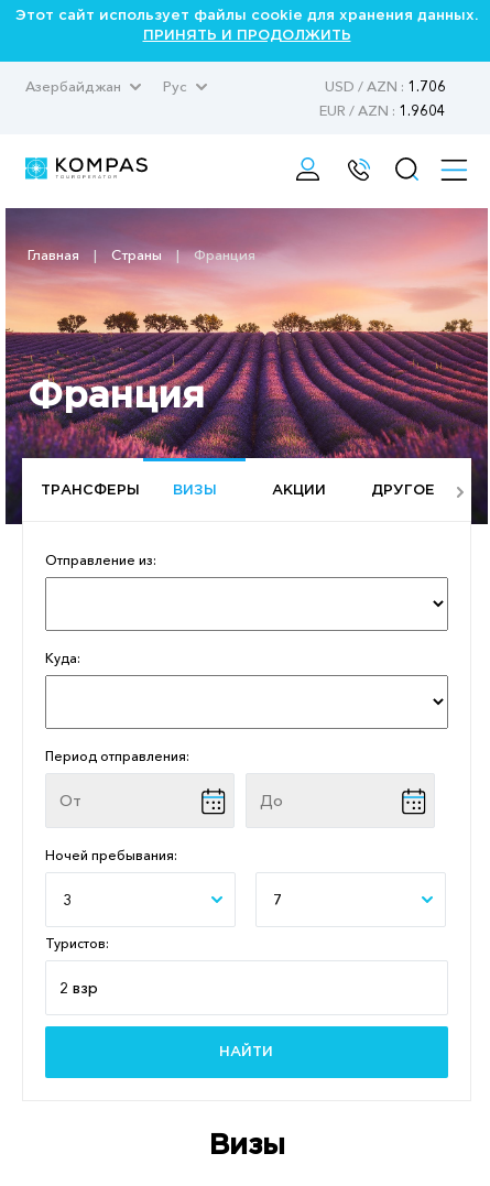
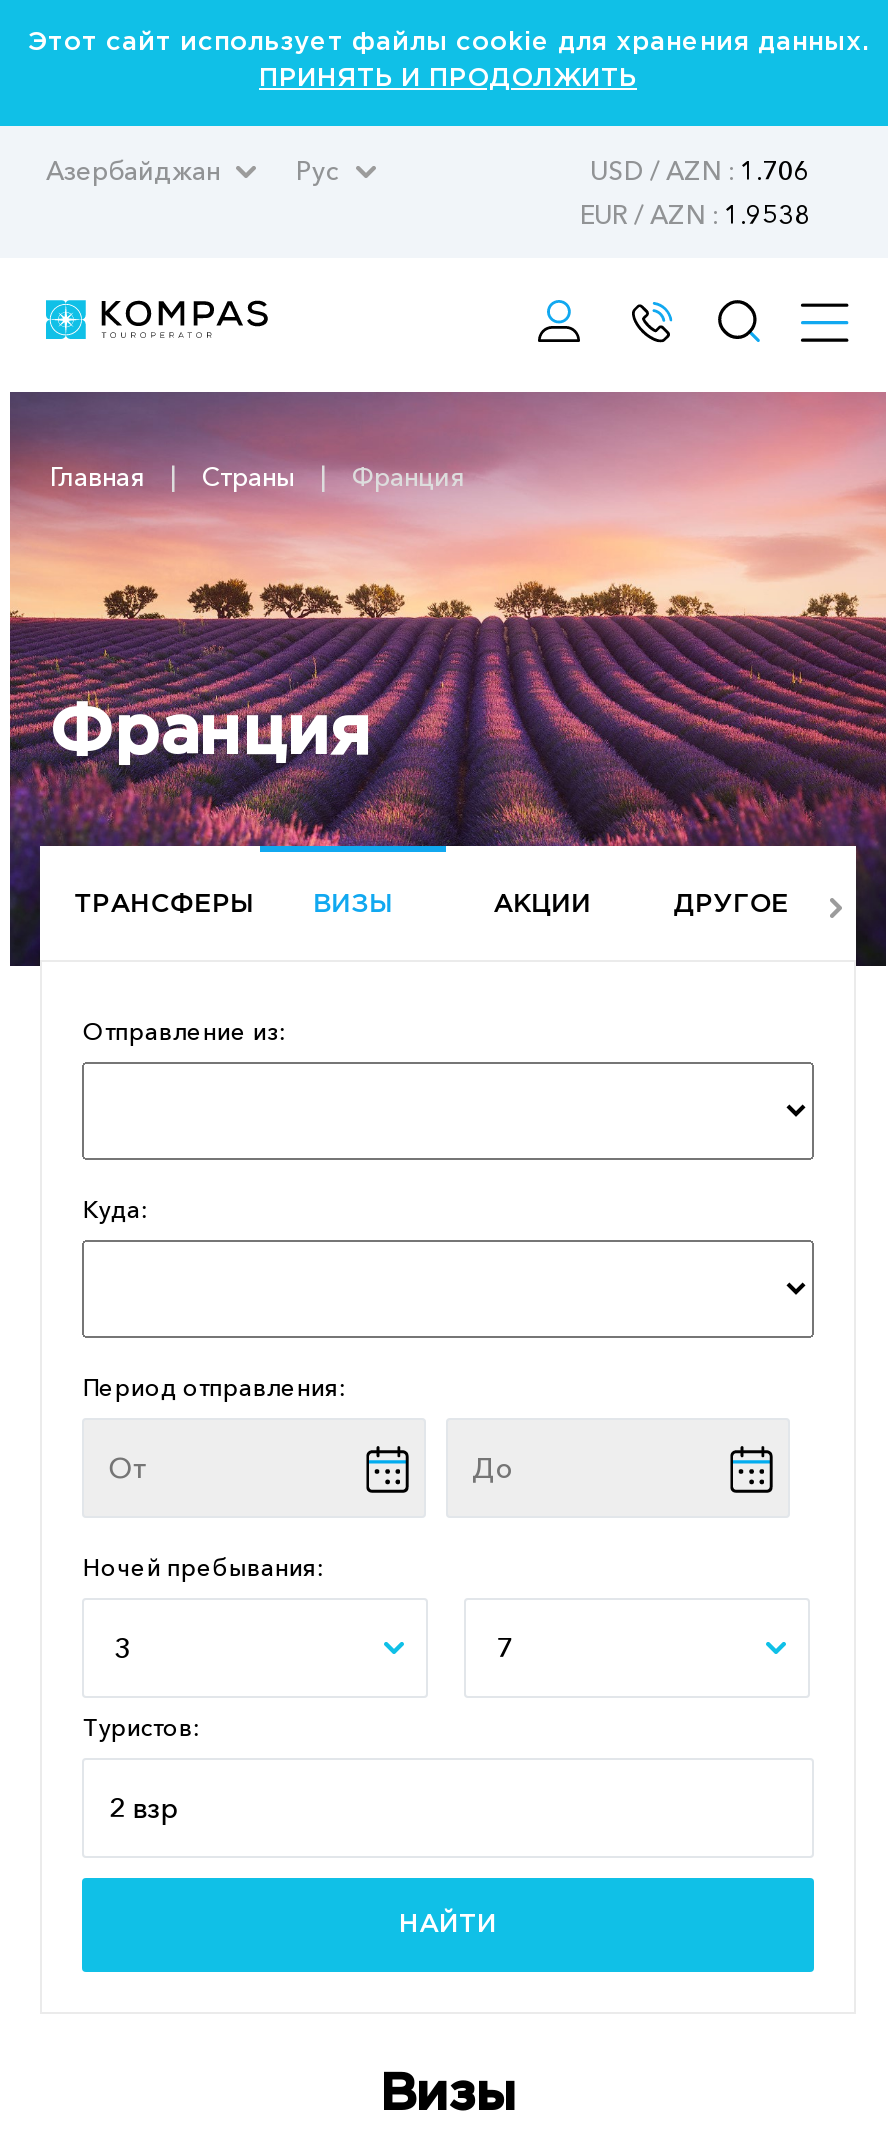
[319,101,446,119] EUR / AZN : 1.9604 -> [580,198,810,230] EUR / AZN : 1.9538

